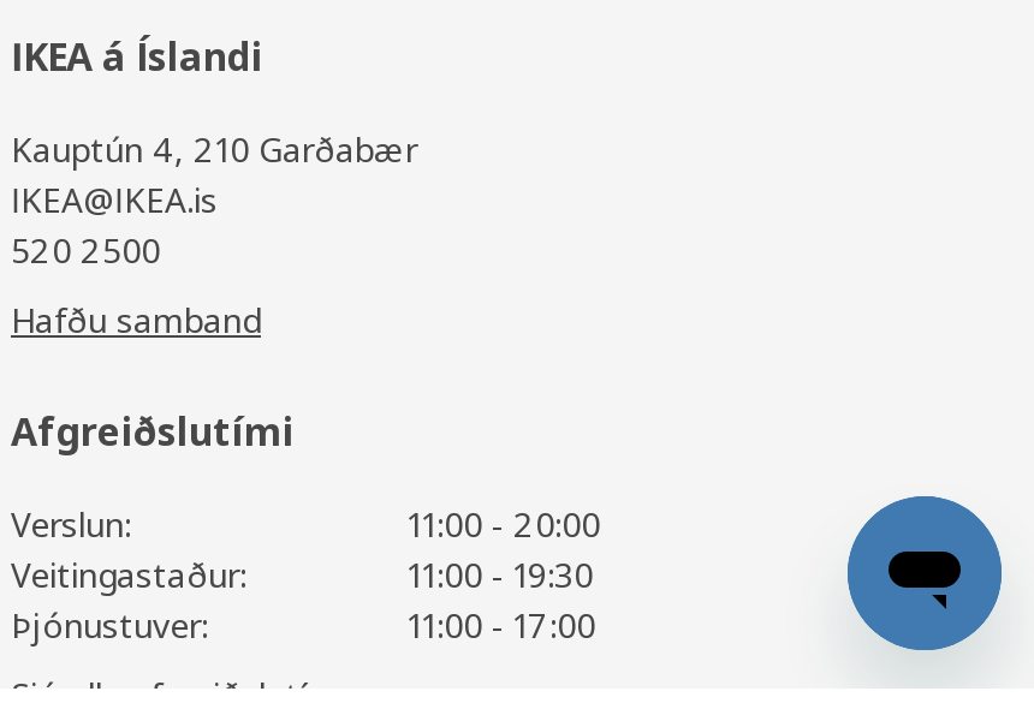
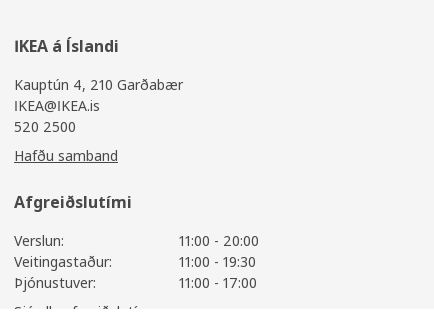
[845,494,1004,672] [image] -> none

